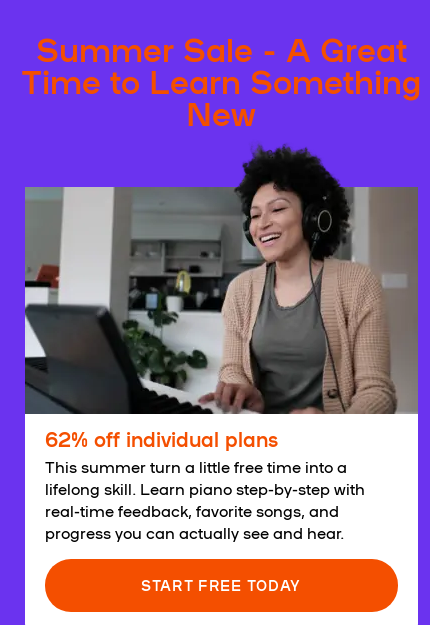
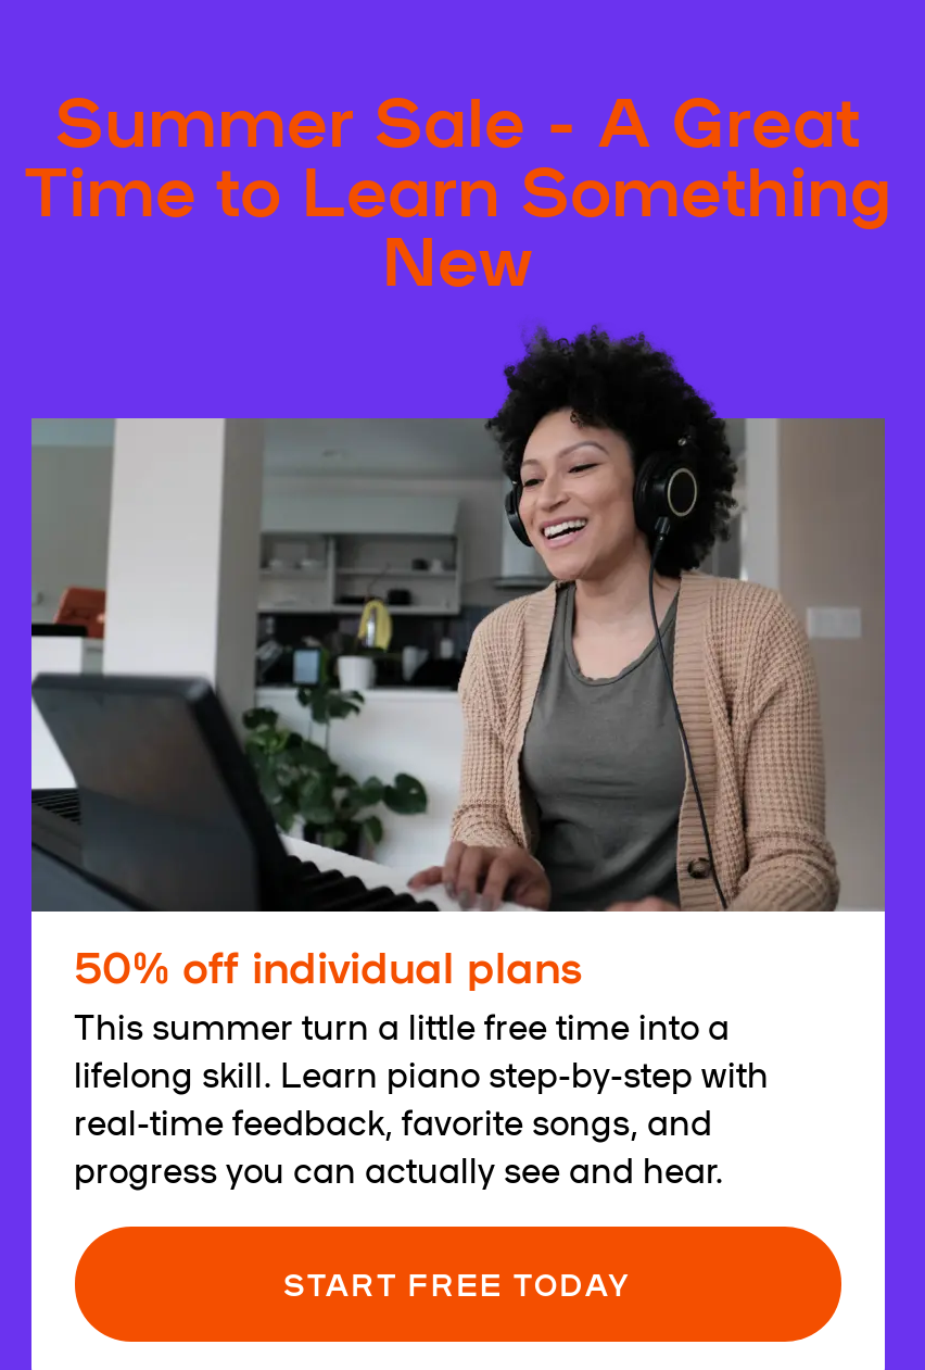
[44,423,277,451] 62% off individual plans -> [74,932,582,993] 50% off individual plans

